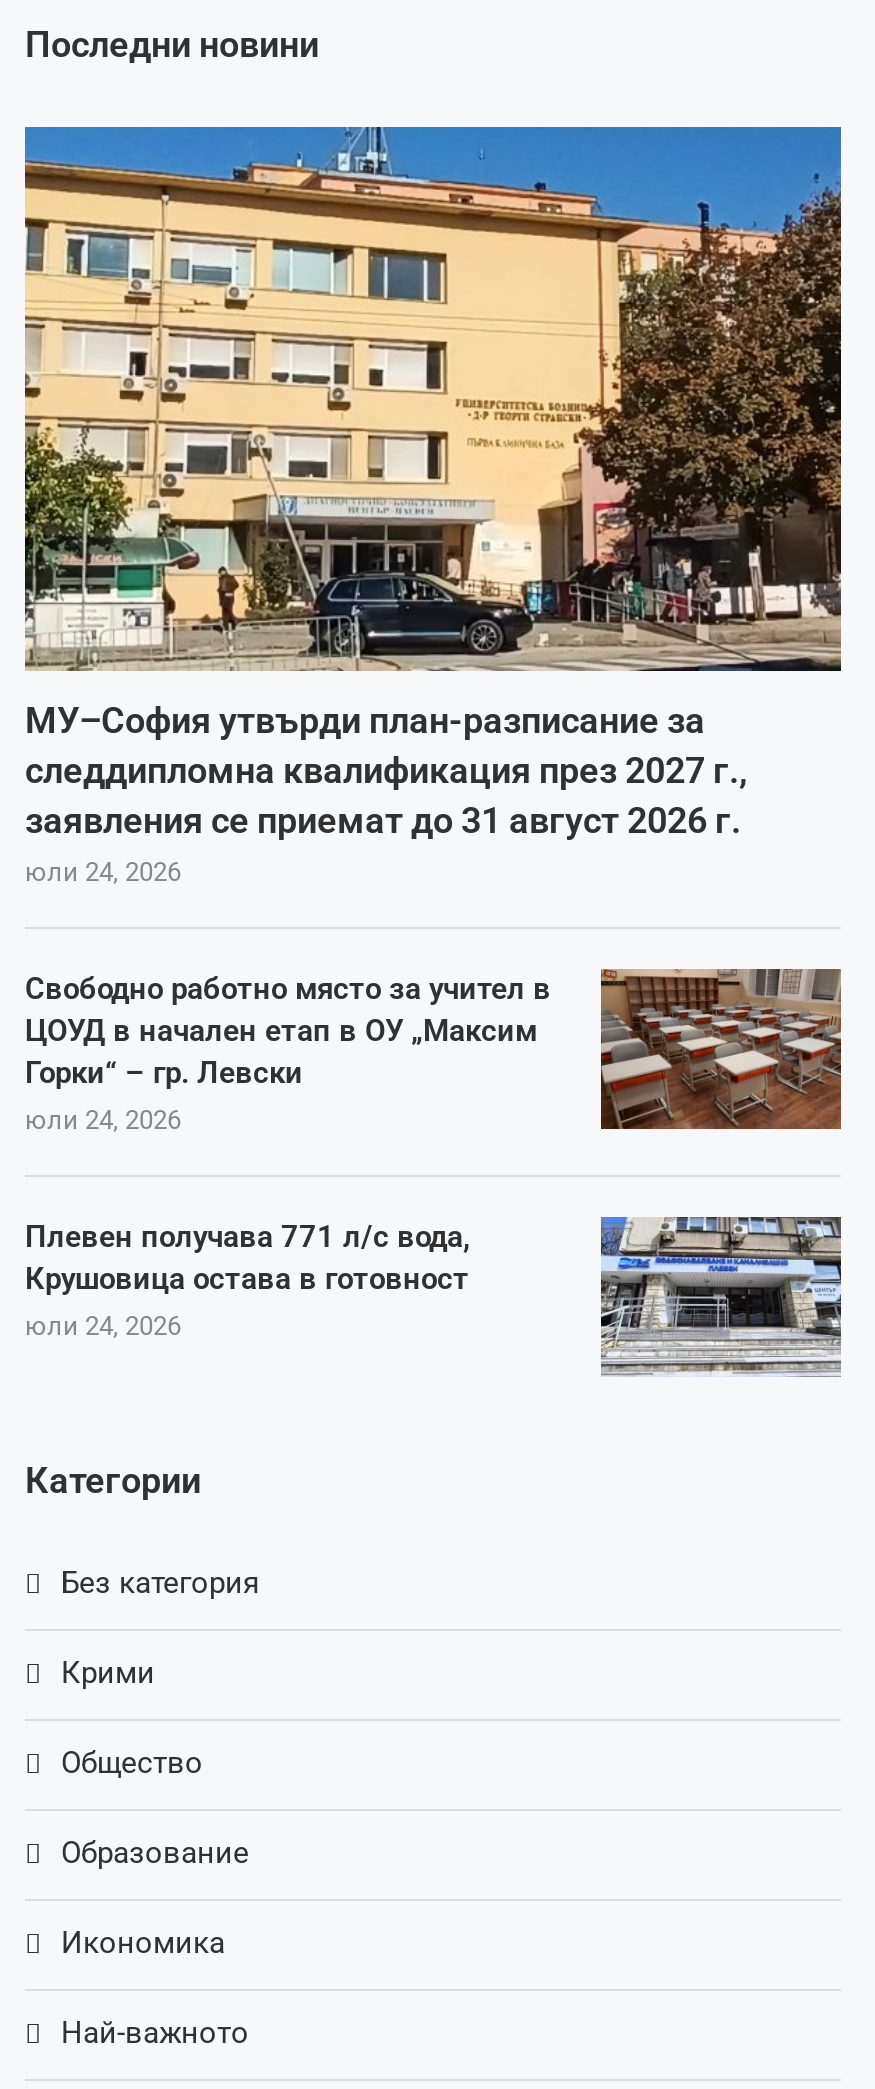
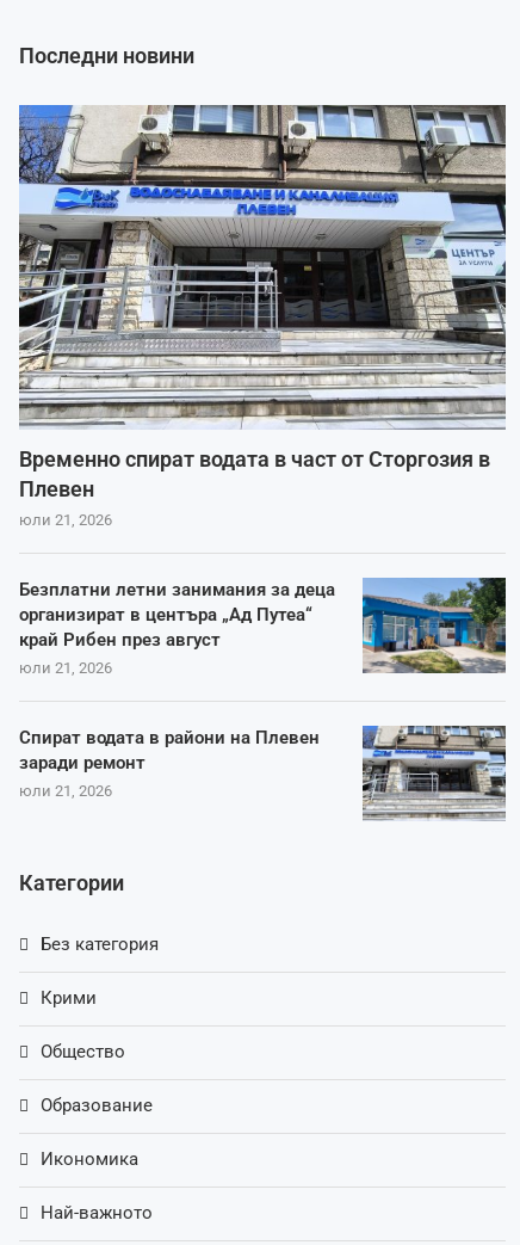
[23,125,843,888] [image] | МУ–София утвърди план-разписание за | следдипломна квалификация през 2027 г., | заявления се приемат до 31 август 2026 г. | юли 24, 2026 -> [18,104,507,529] [image] | Временно спират водата в част от Сторгозия в | Плевен | юли 21, 2026
[25,967,843,1136] [image] | Свободно работно място за учител в | ЦОУД в начален етап в ОУ „Максим | Горки“ – гр. Левски | юли 24, 2026 -> [19,577,507,677] [image] | Безплатни летни занимания за деца | организират в центъра „Ад Путеа“ | край Рибен през август | юли 21, 2026
[25,1220,471,1342] Плевен получава 771 л/с вода, | Крушовица остава в готовност | юли 24, 2026 -> [19,727,320,800] Спират водата в райони на Плевен | заради ремонт | юли 21, 2026

